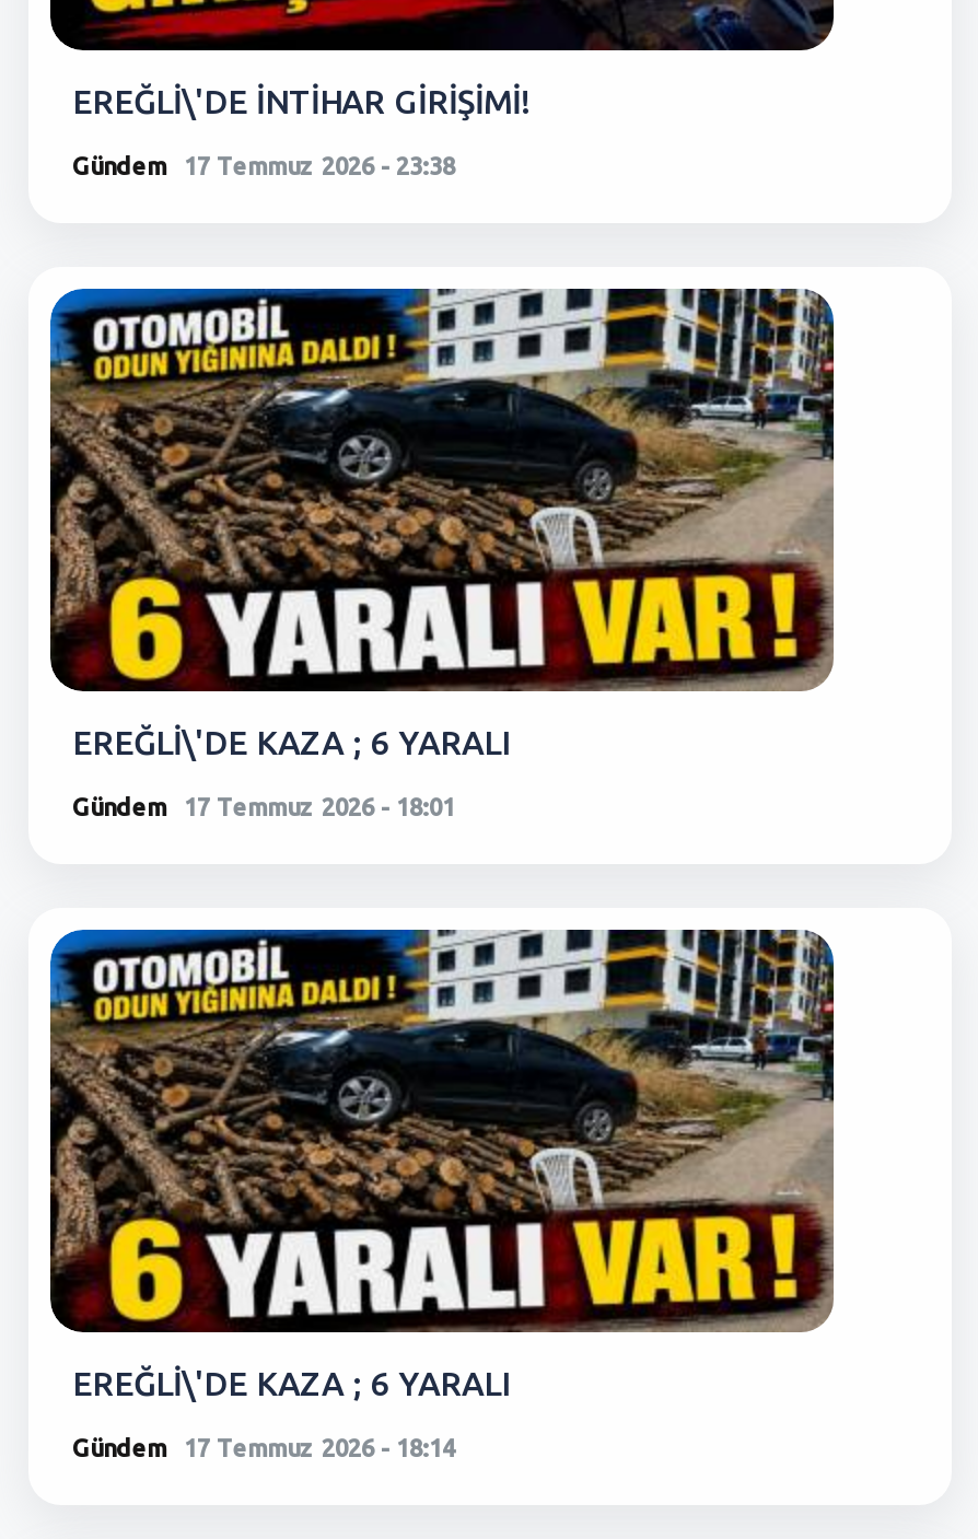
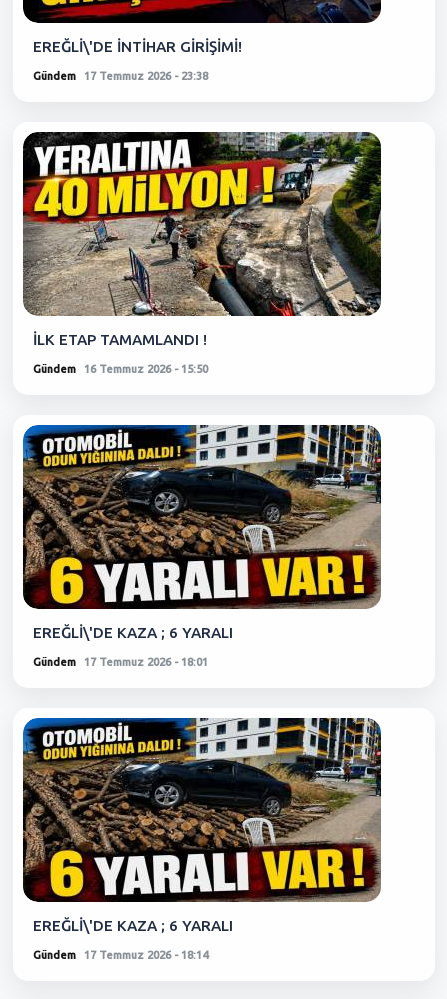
none -> [22,131,381,375] [image] | İLK ETAP TAMAMLANDI ! | Gündem | 16 Temmuz 2026 - 15:50

